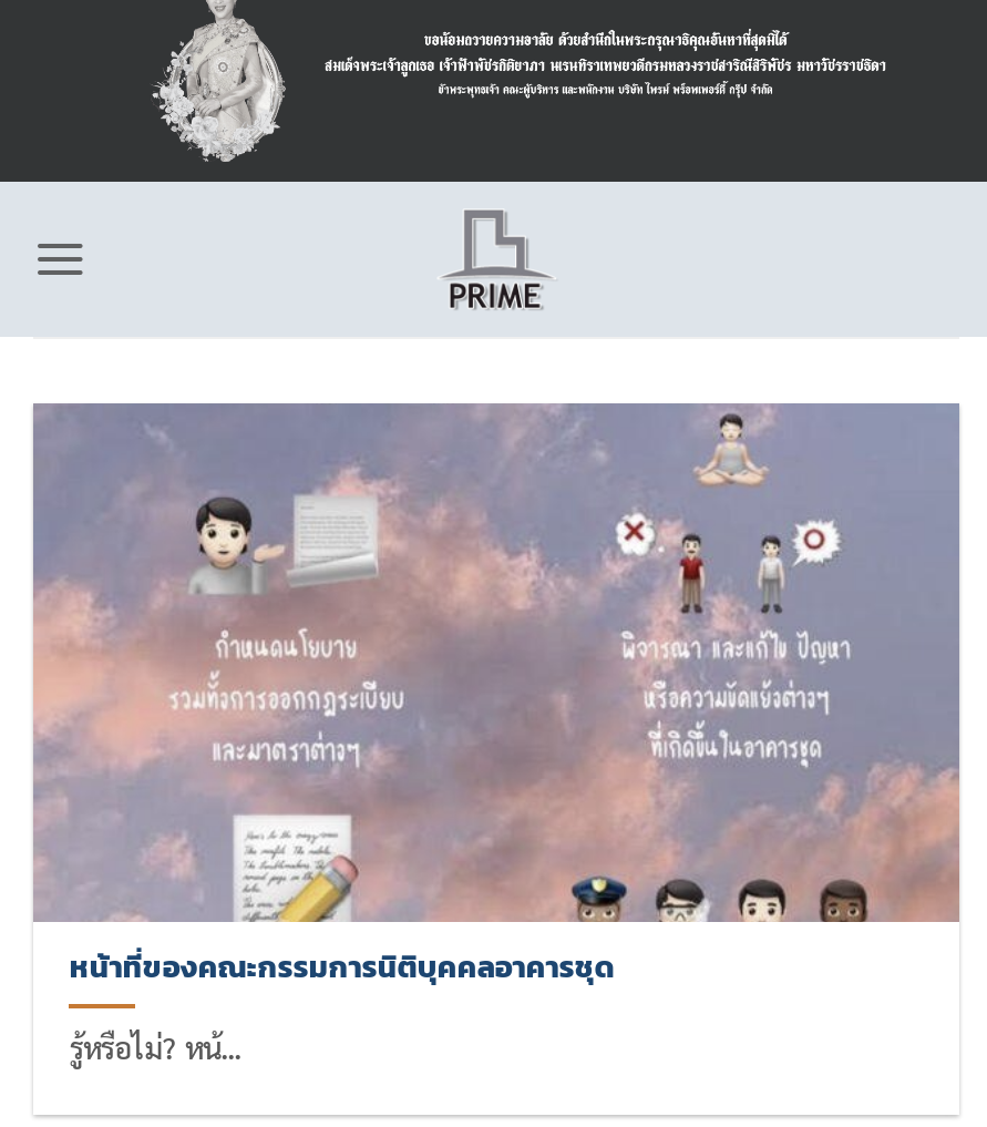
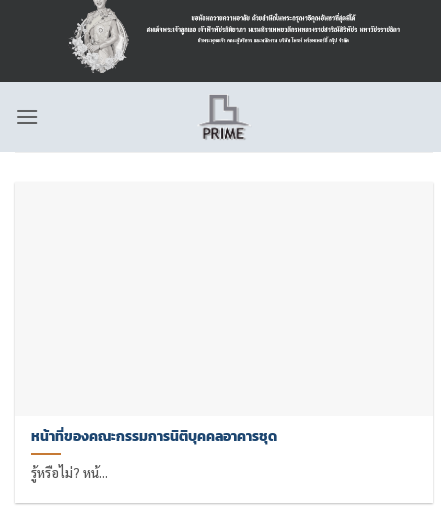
[31,401,962,924] [image] -> none

